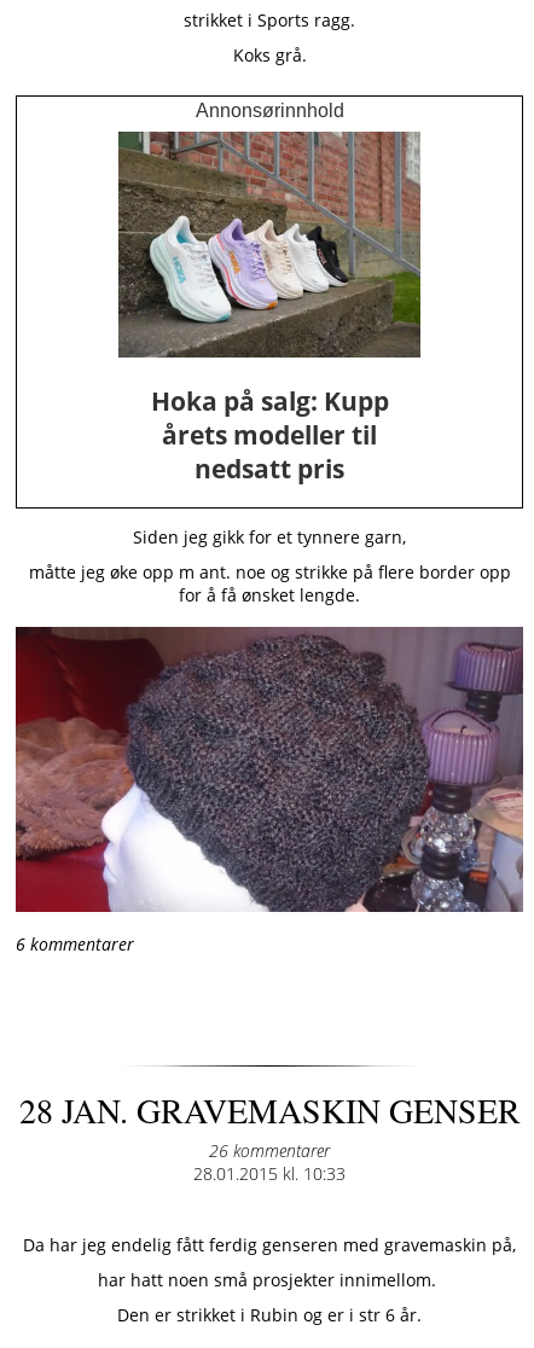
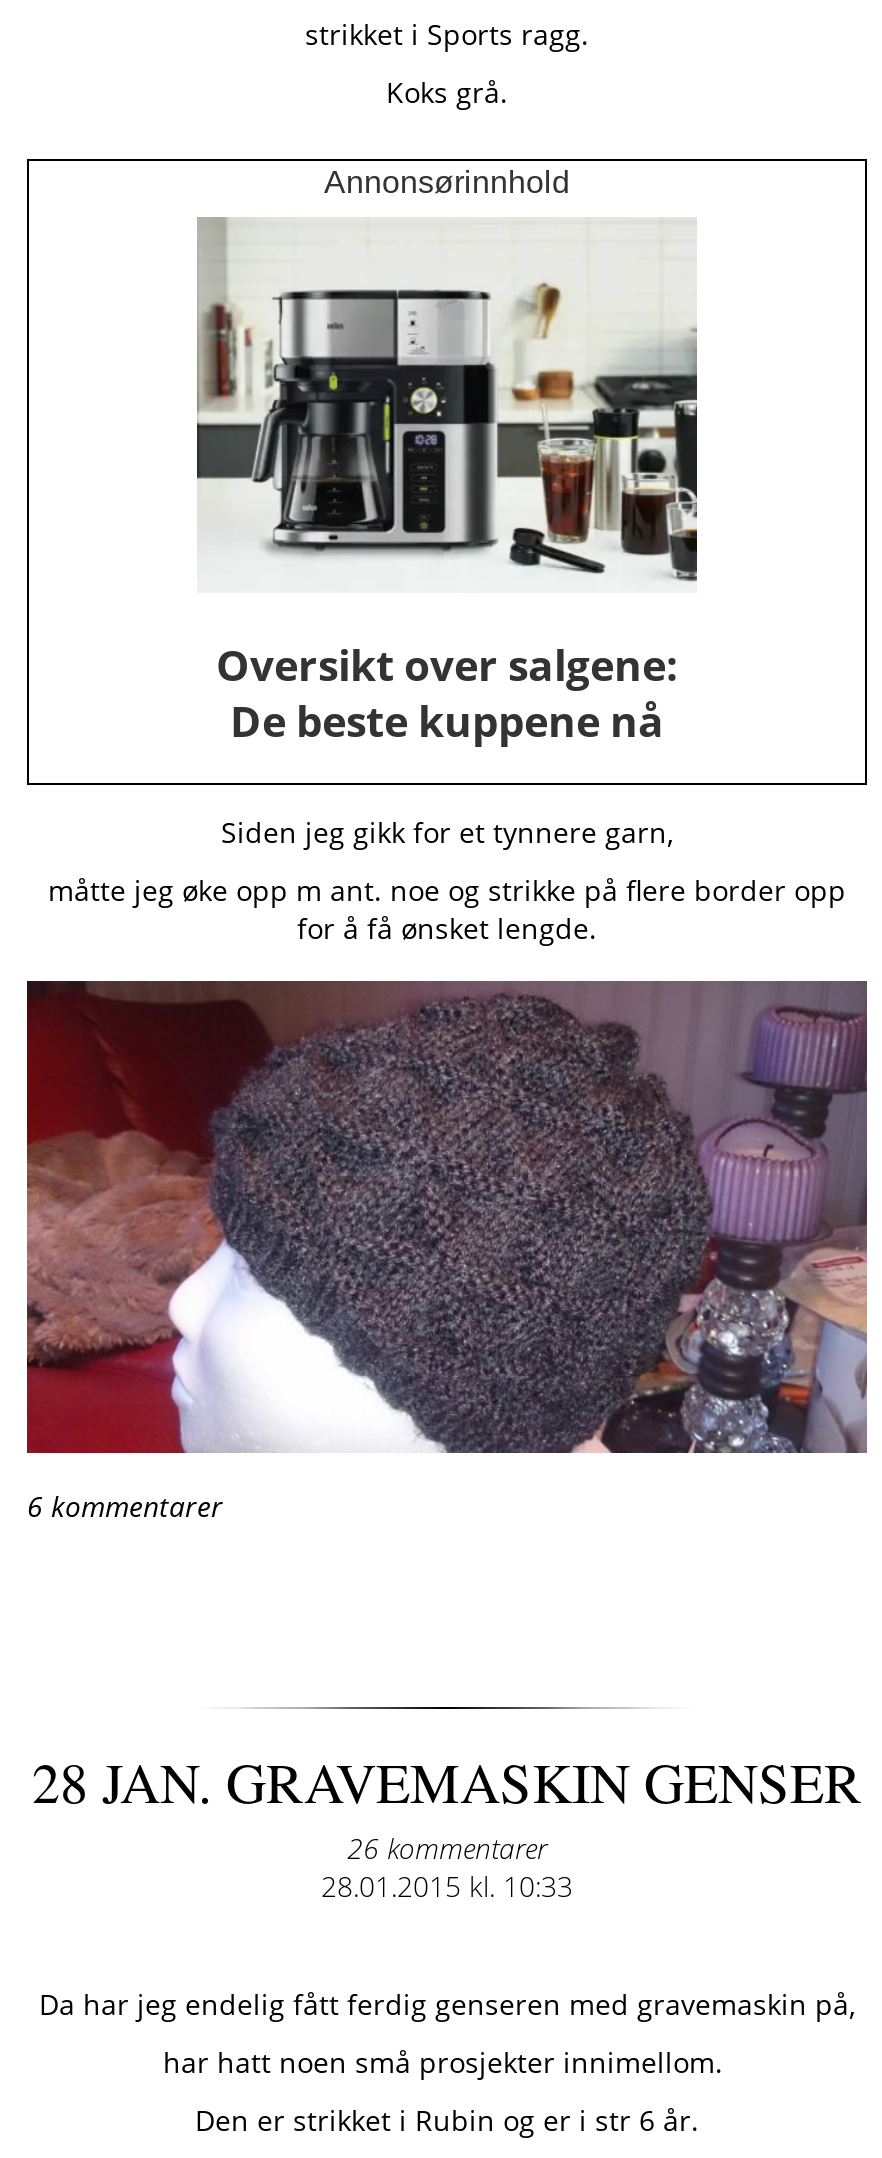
[117,130,422,486] [image] | Hoka på salg: Kupp | årets modeller til | nedsatt pris -> [197,218,697,749] [image] | Oversikt over salgene: | De beste kuppene nå

